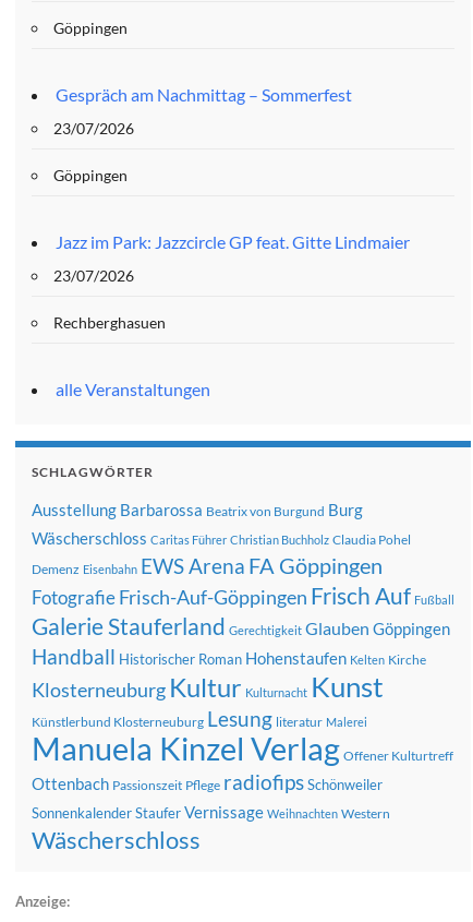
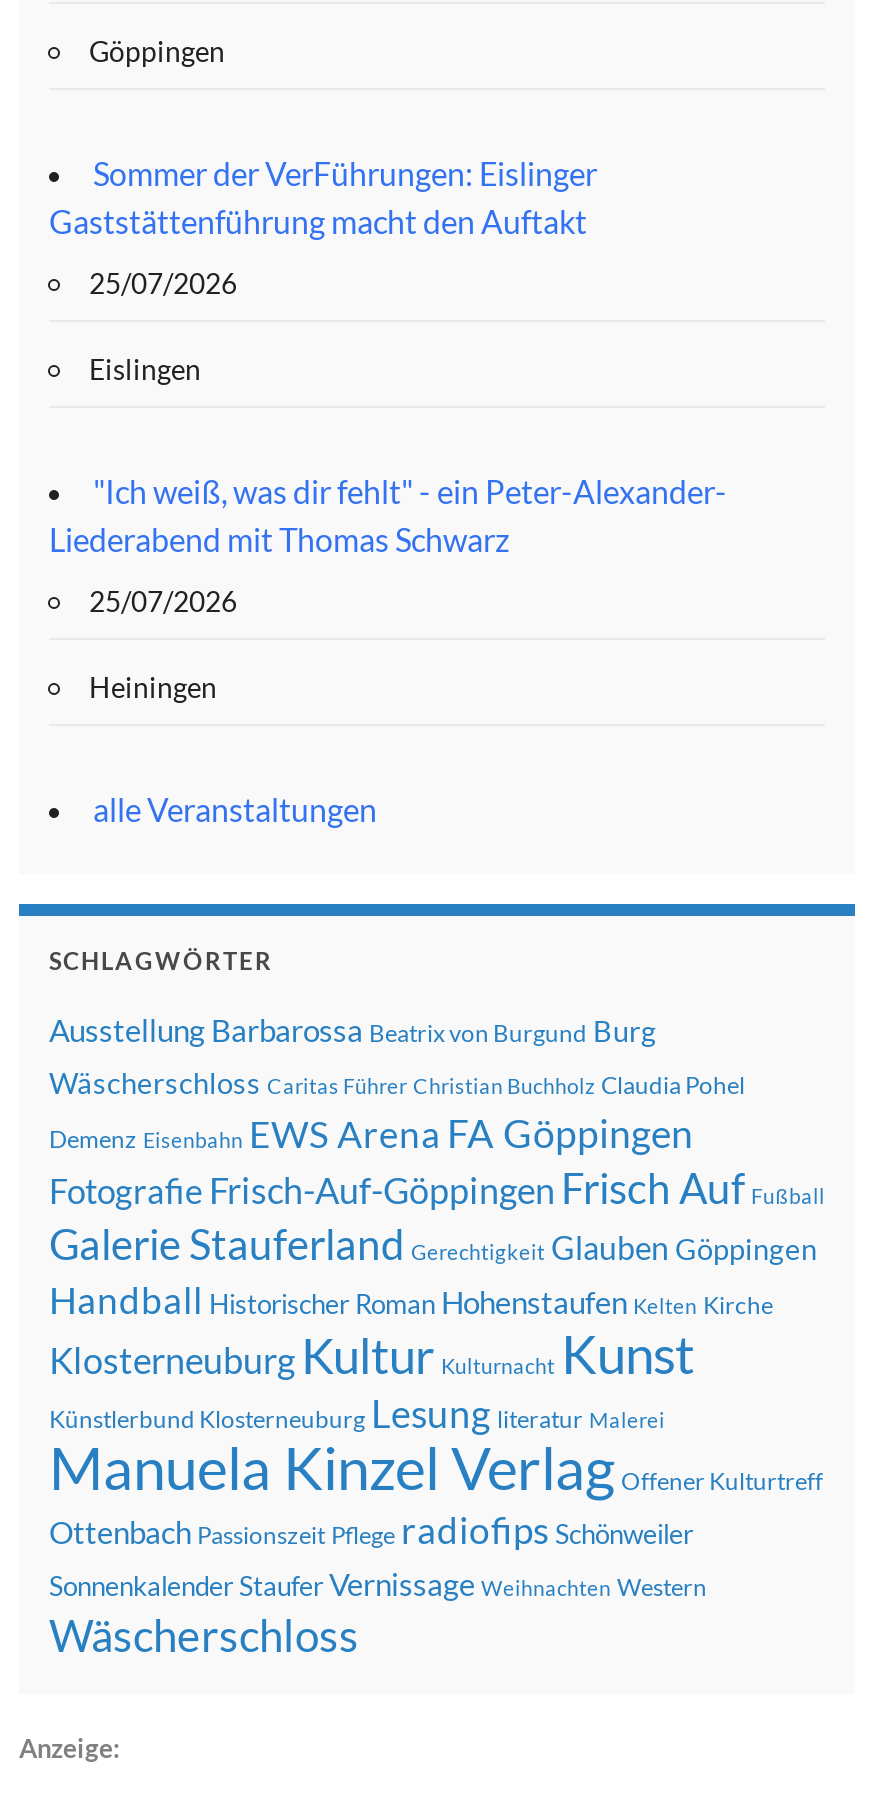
[56,84,352,105] Gespräch am Nachmittag – Sommerfest -> [49,154,597,240] Sommer der VerFührungen: Eislinger | Gaststättenführung macht den Auftakt
[53,119,134,138] 23/07/2026 -> [89,266,237,300] 25/07/2026
[53,166,128,185] Göppingen -> [89,352,201,386] Eislingen
[56,231,410,252] Jazz im Park: Jazzcircle GP feat. Gitte Lindmaier -> [49,472,727,558] "Ich weiß, was dir fehlt" - ein Peter-Alexander- | Liederabend mit Thomas Schwarz
[53,266,134,285] 23/07/2026 -> [89,584,237,618] 25/07/2026
[53,313,166,332] Rechberghasuen -> [89,670,217,704] Heiningen

